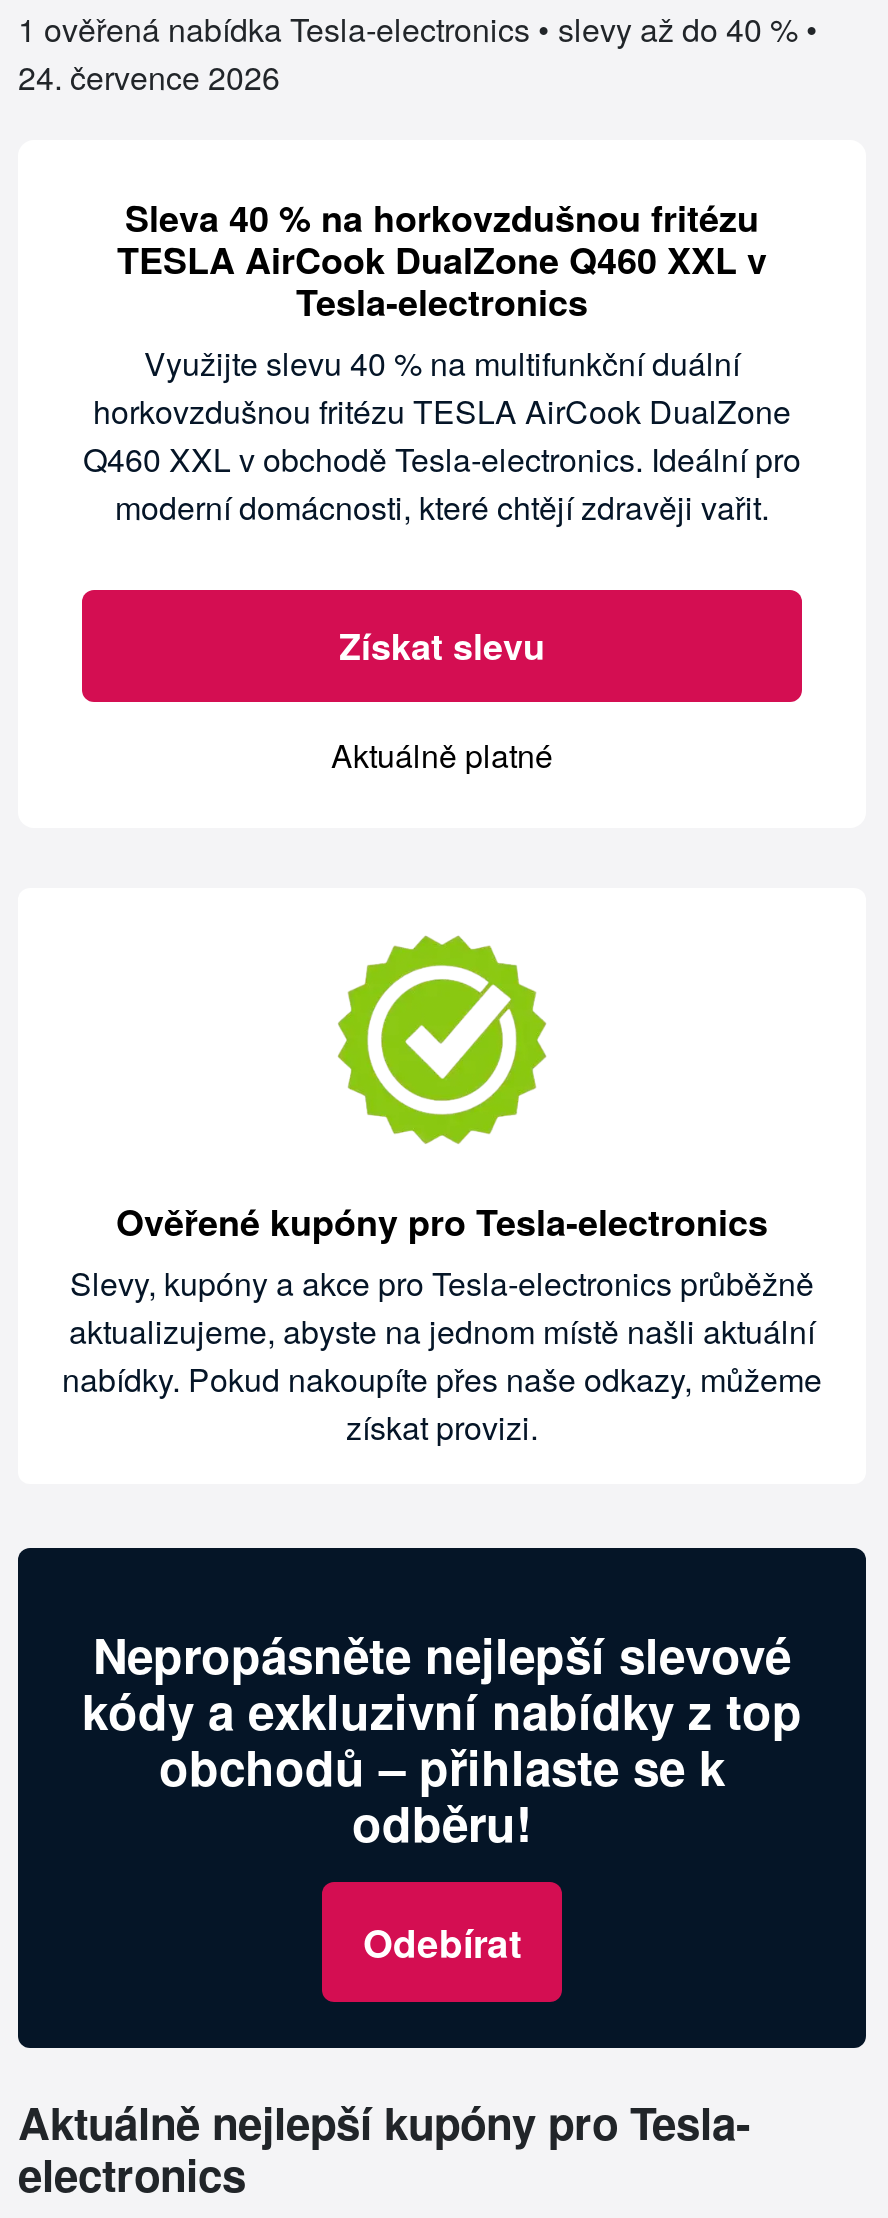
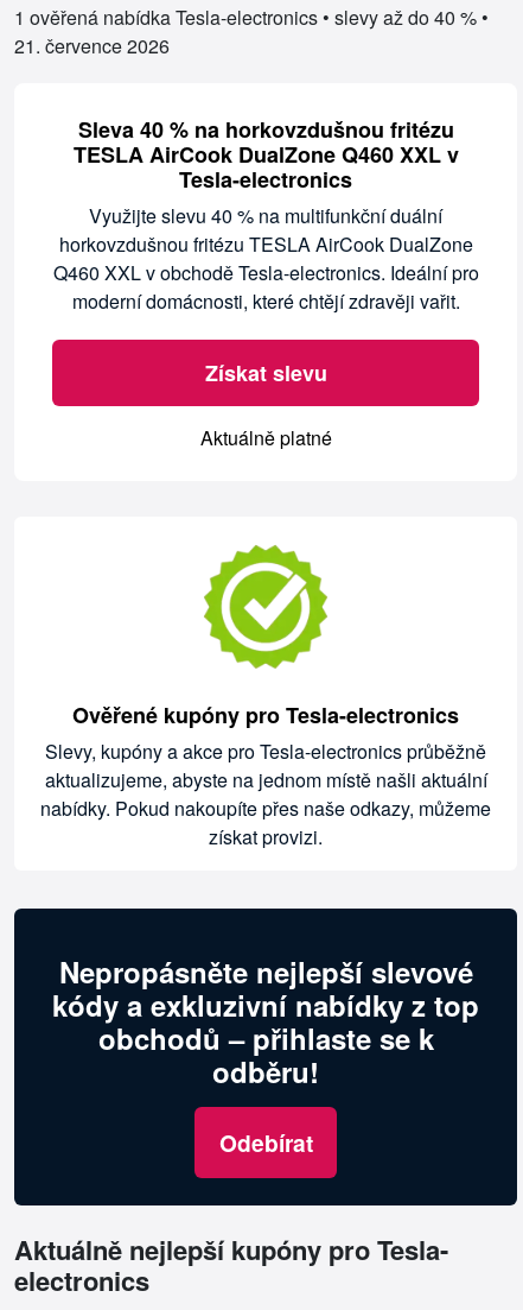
[18,54,280,100] 24. července 2026 -> [14,32,170,59] 21. července 2026

